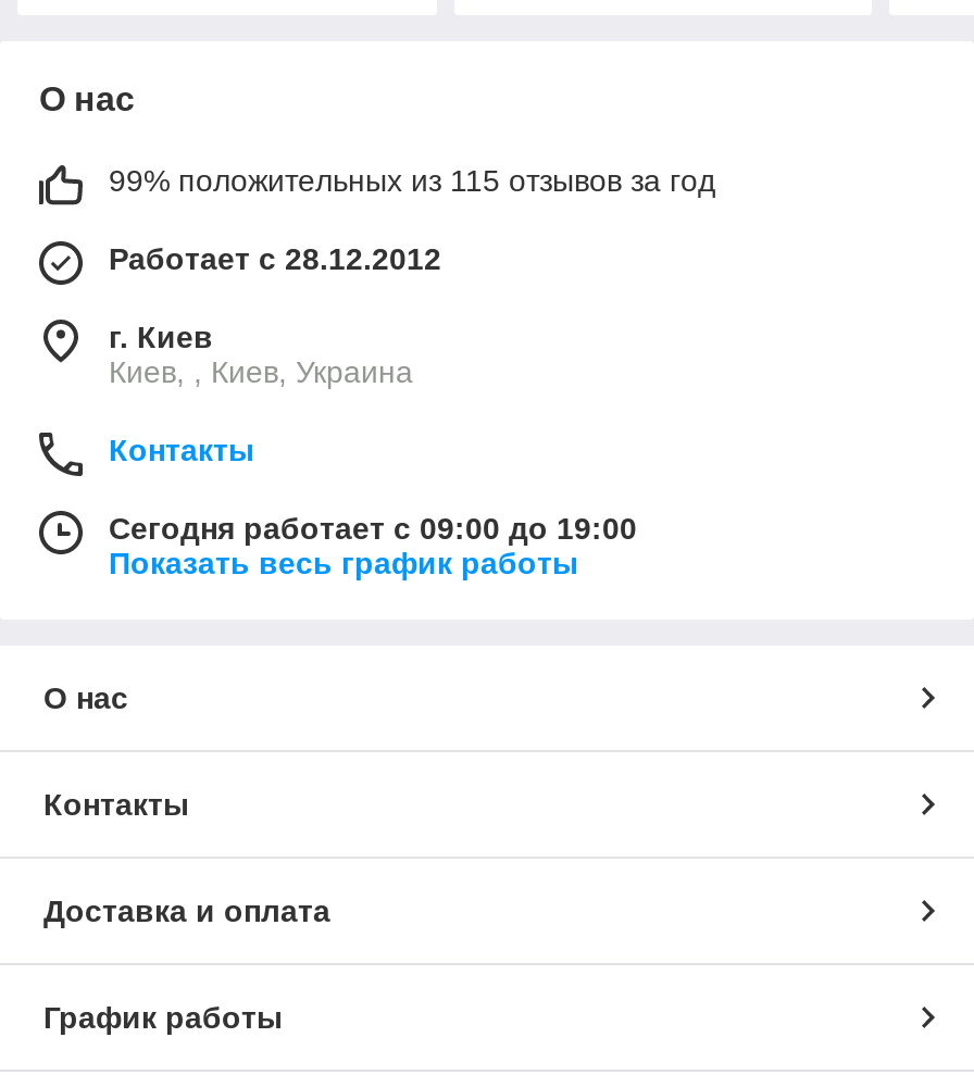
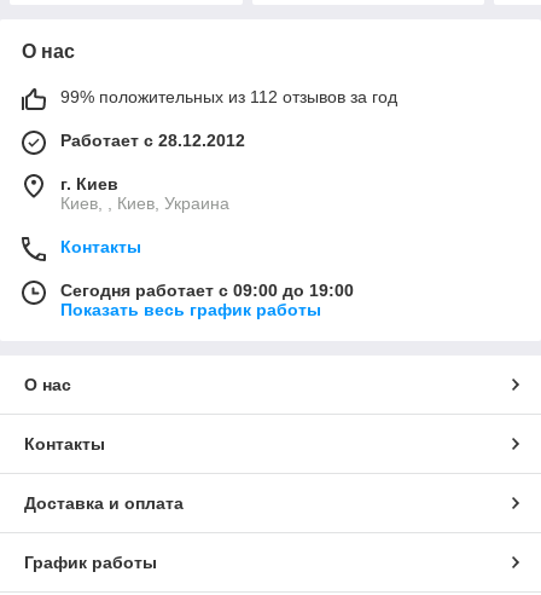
[109,163,715,197] 99% положительных из 115 отзывов за год -> [60,87,397,106] 99% положительных из 112 отзывов за год

